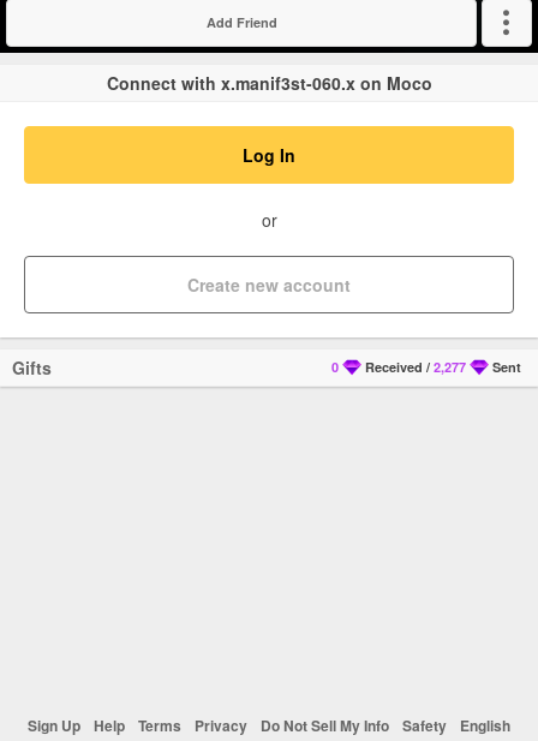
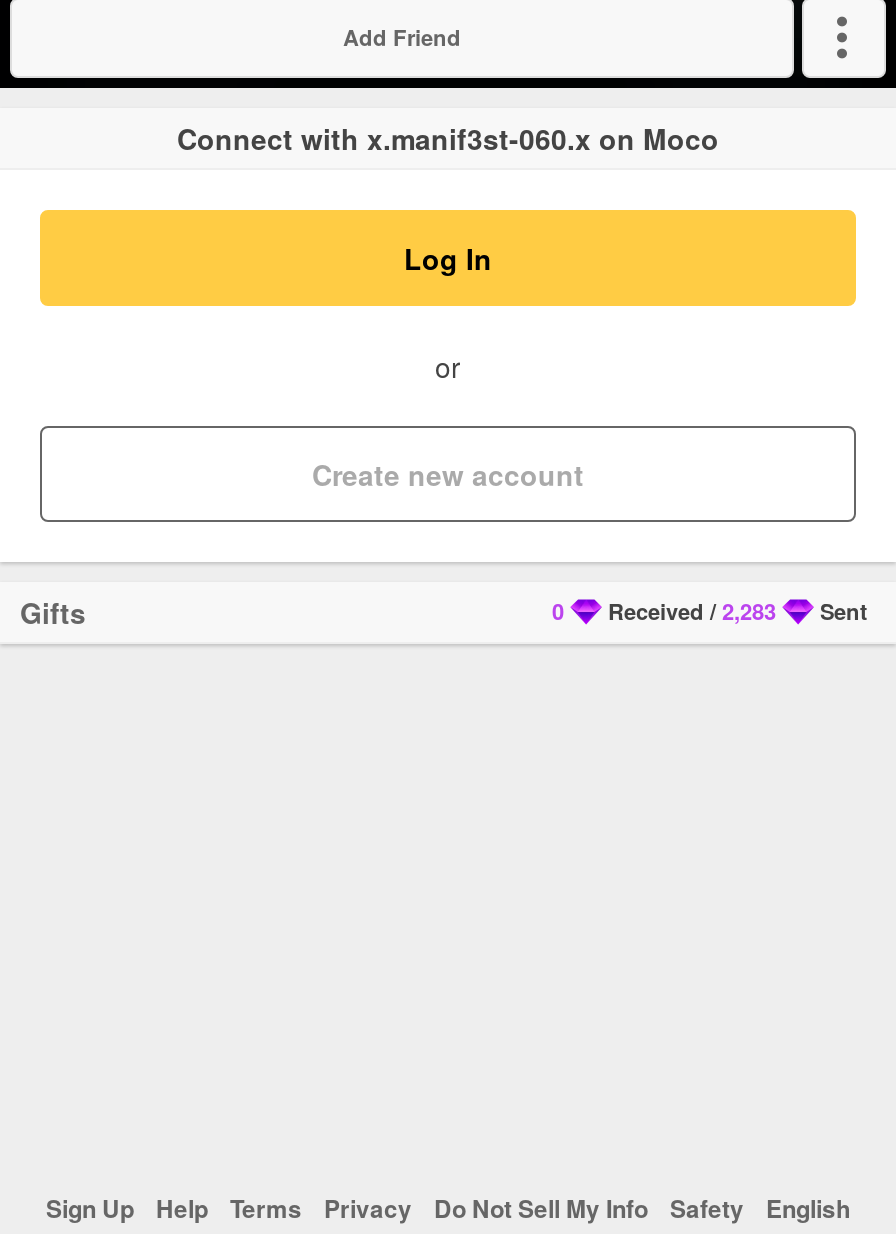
[331,357,521,375] 0 Received / 2,277 Sent -> [552,595,868,625] 0 Received / 2,283 Sent

